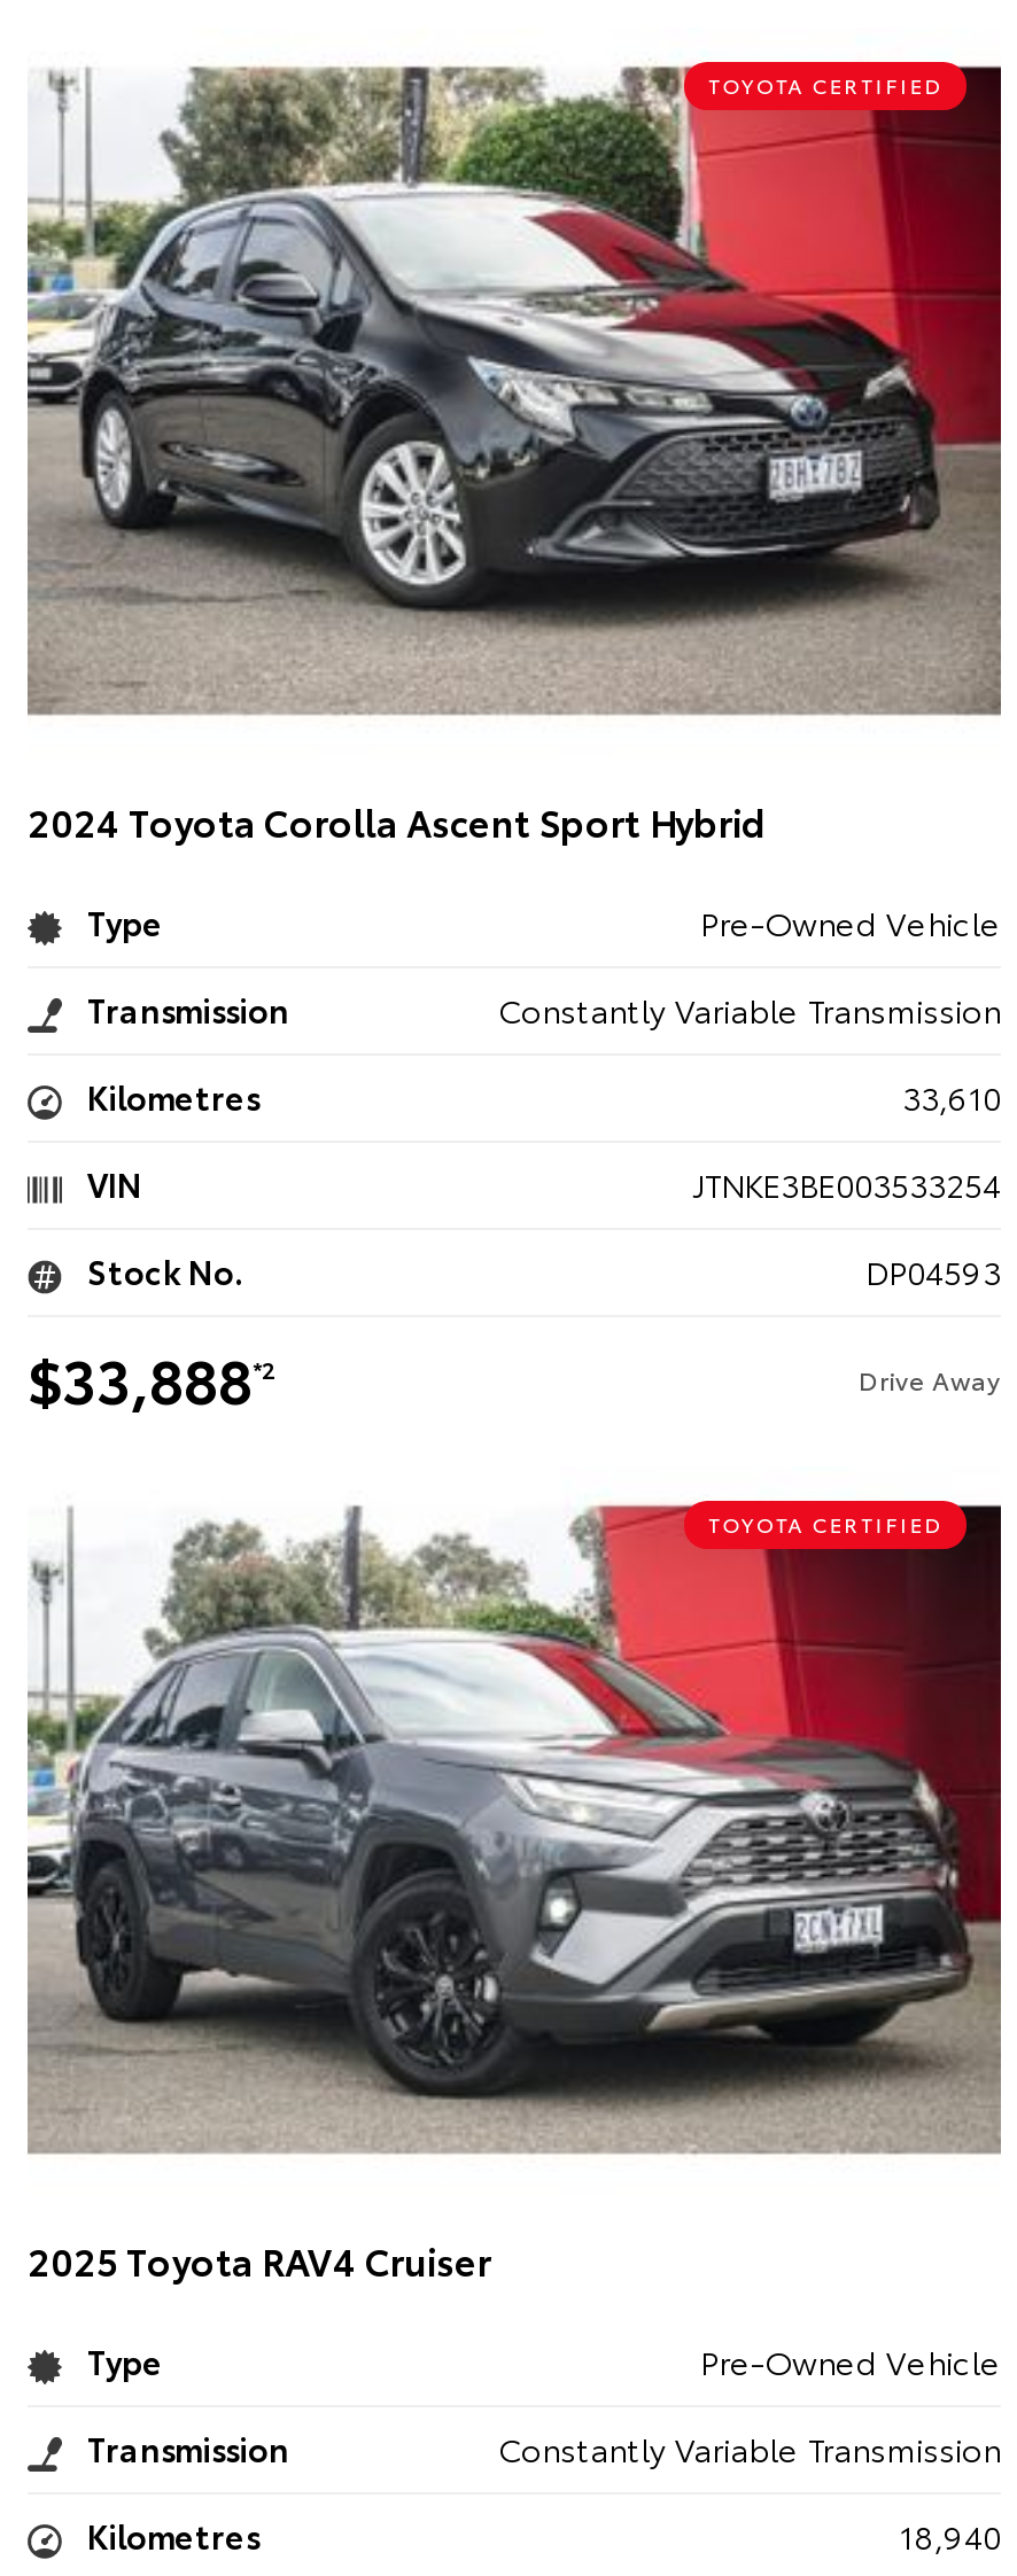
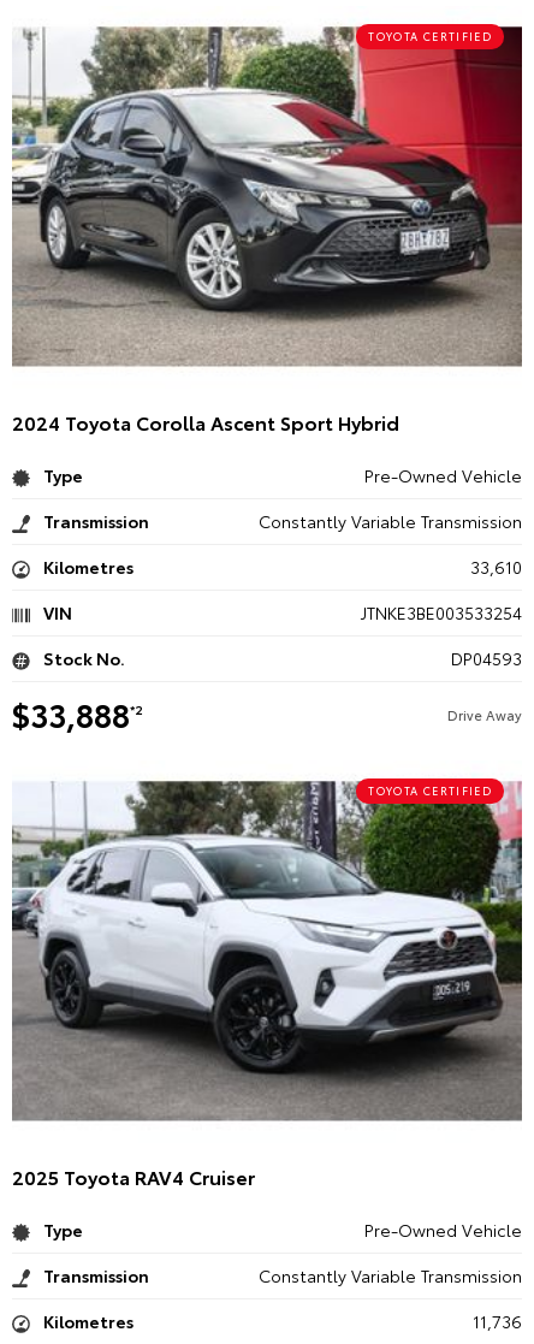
[28,1503,1003,2150] [image] -> [11,780,523,1120] [image]
[900,2513,1001,2559] 18,940 -> [473,1309,522,1333] 11,736

